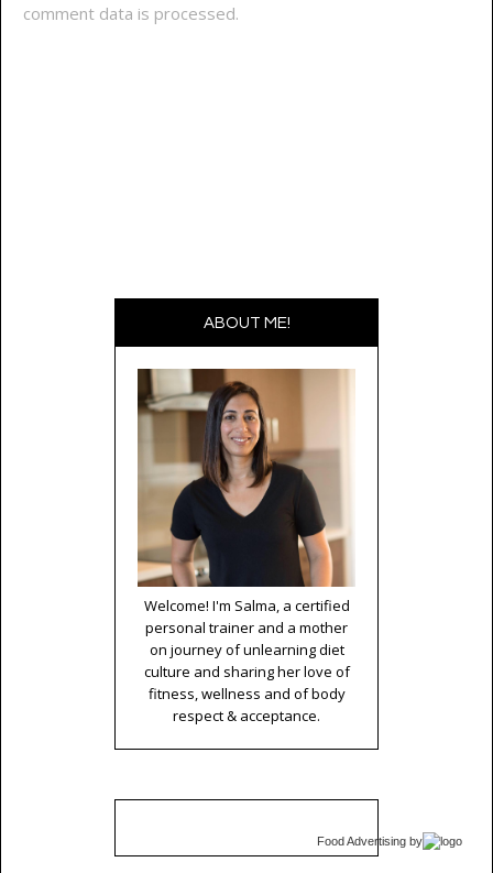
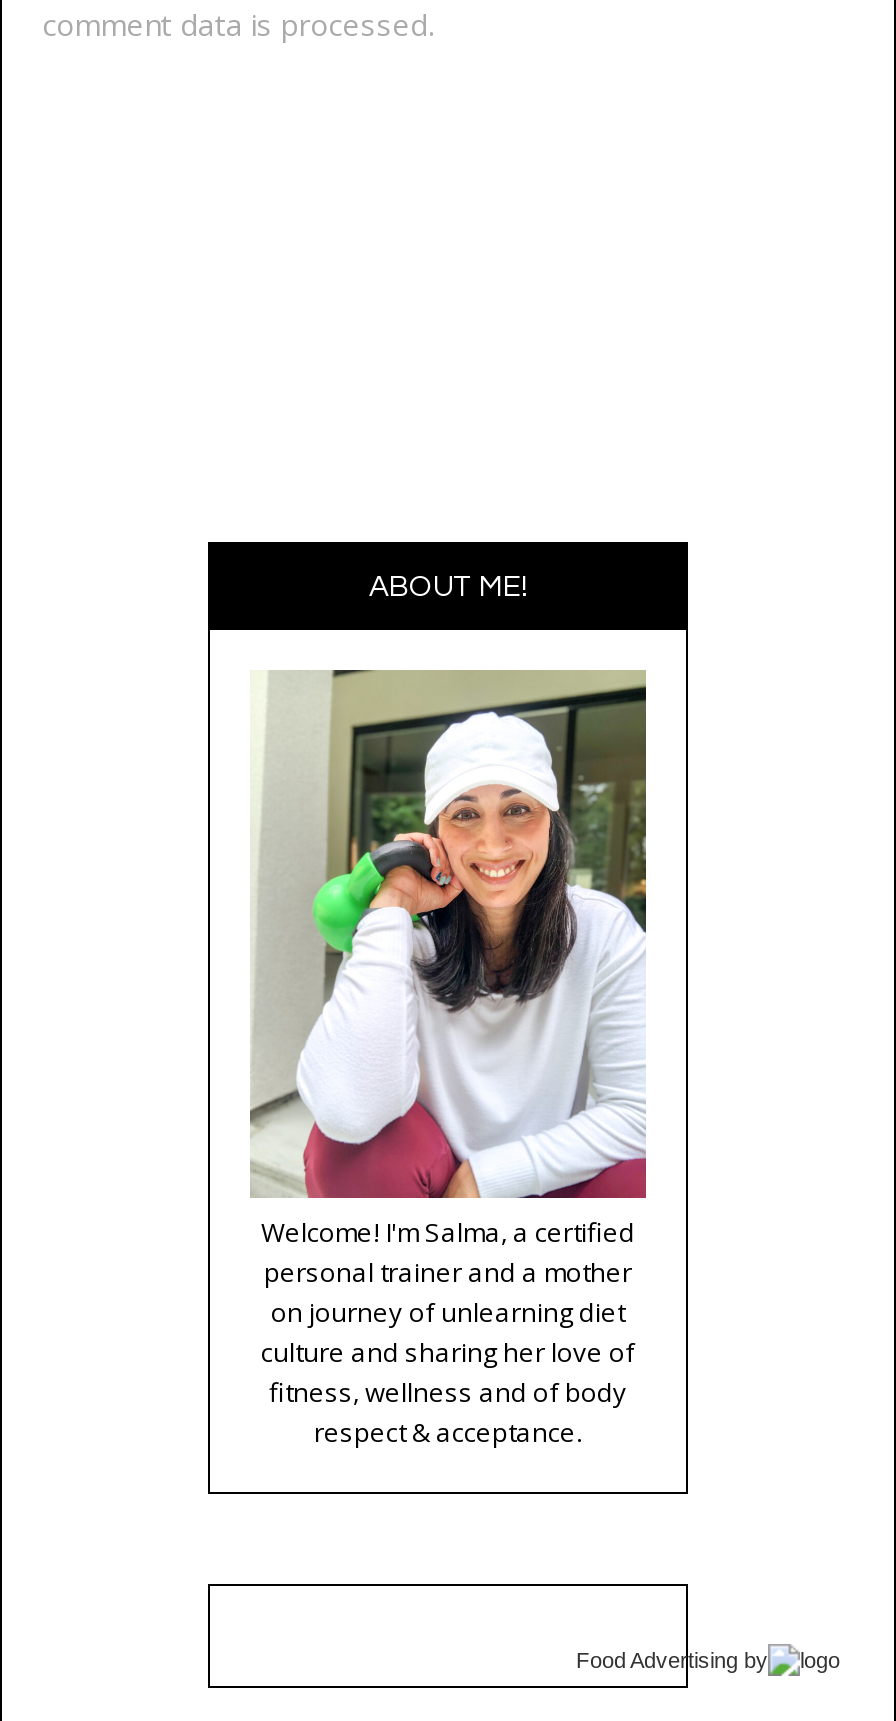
[136,368,355,588] [image] -> [250,670,648,1200] [image]

